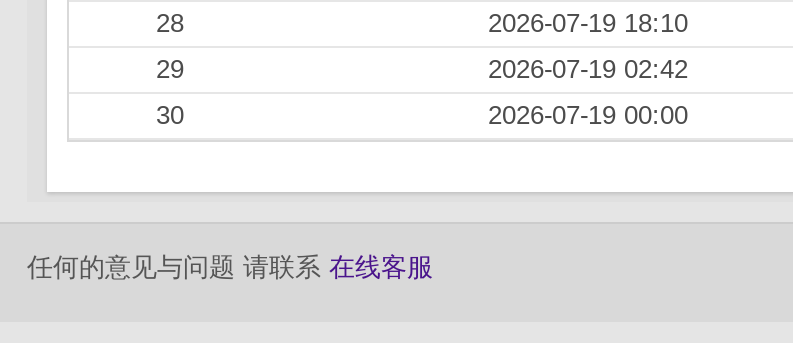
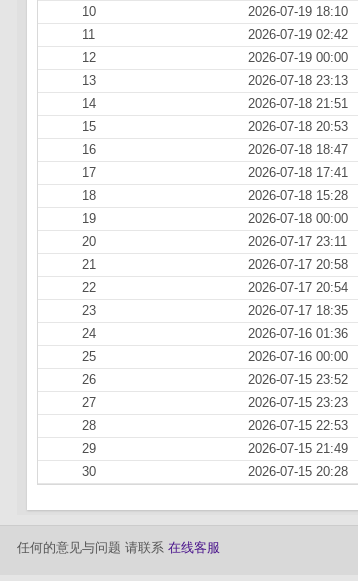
[156,8,184,38] 28 -> [81,4,95,19] 10
[156,54,184,84] 29 -> [82,27,95,42] 11
[156,100,184,130] 30 -> [81,50,95,65] 12
none -> [81,73,347,479] 13 | 2026-07-18 23:13 | 14 | 2026-07-18 21:51 | 15 | 2026-07-18 20:53 | 16 | 2026-07-18 18:47 | 17 | 2026-07-18 17:41 | 18 | 2026-07-18 15:28 | 19 | 2026-07-18 00:00 | 20 | 2026-07-17 23:11 | 21 | 2026-07-17 20:58 | 22 | 2026-07-17 20:54 | 23 | 2026-07-17 18:35 | 24 | 2026-07-16 01:36 | 25 | 2026-07-16 00:00 | 26 | 2026-07-15 23:52 | 27 | 2026-07-15 23:23 | 28 | 2026-07-15 22:53 | 29 | 2026-07-15 21:49 | 30 | 2026-07-15 20:28

